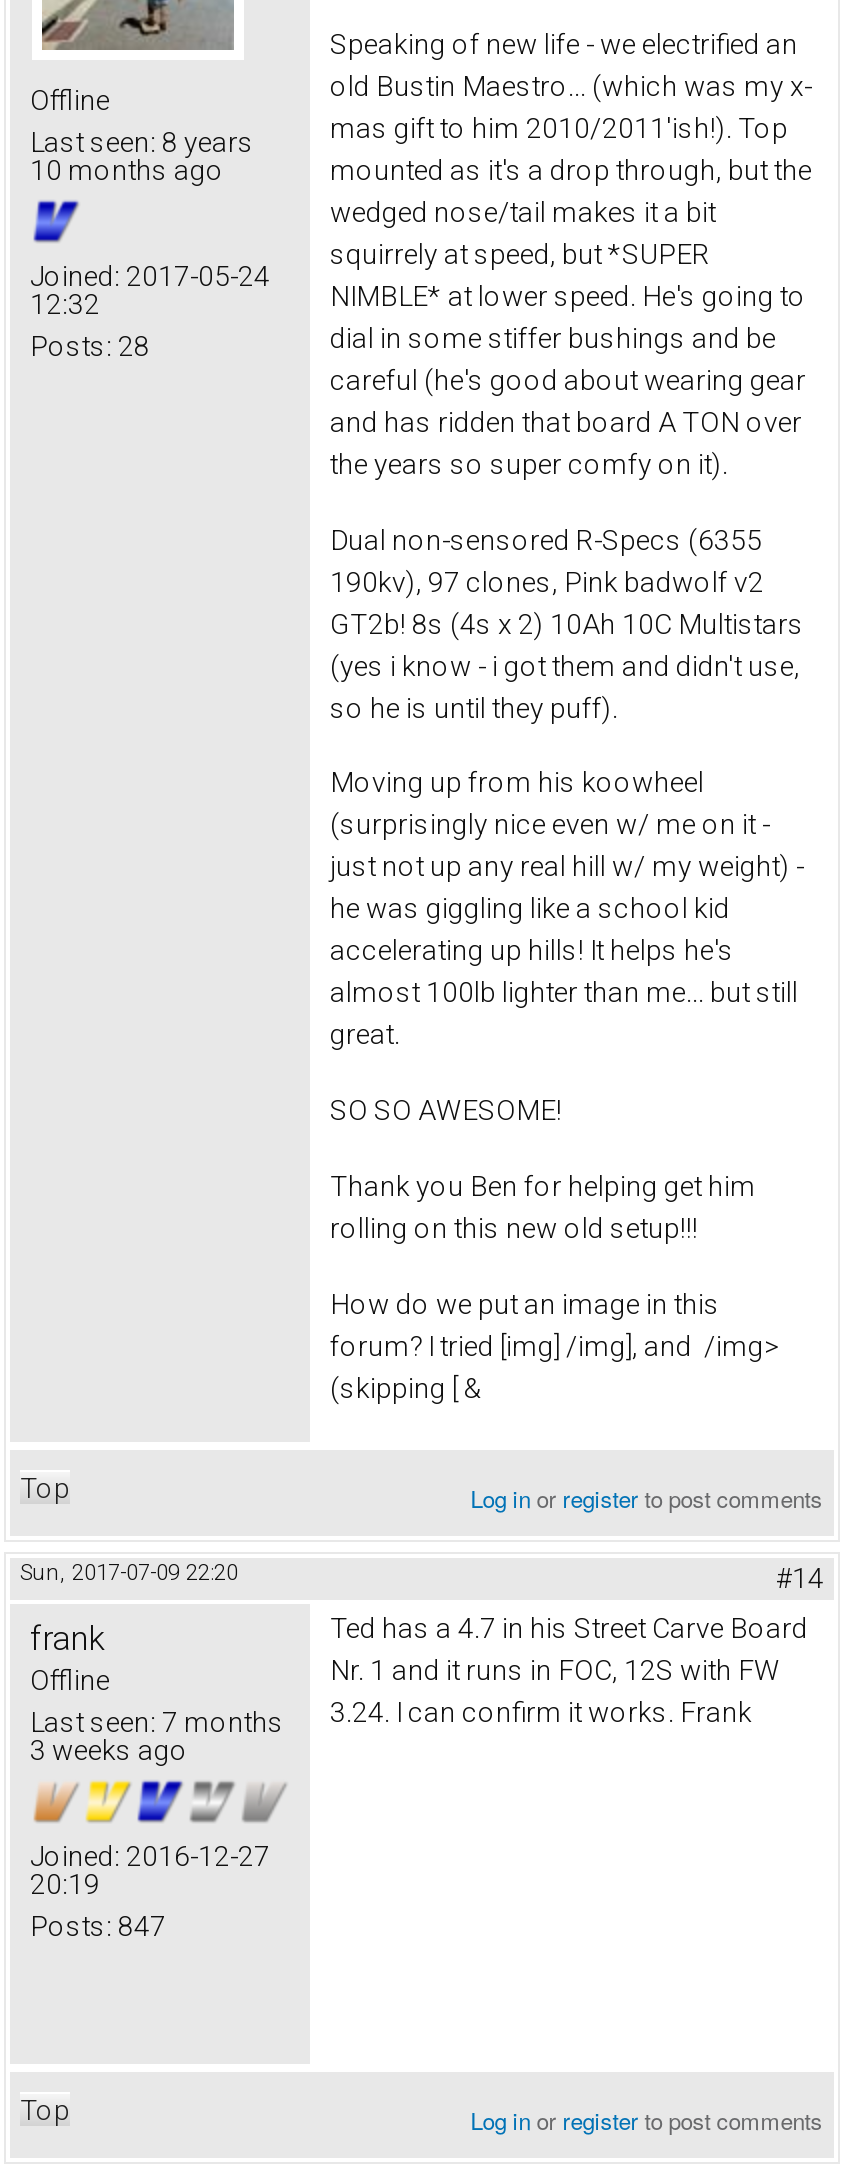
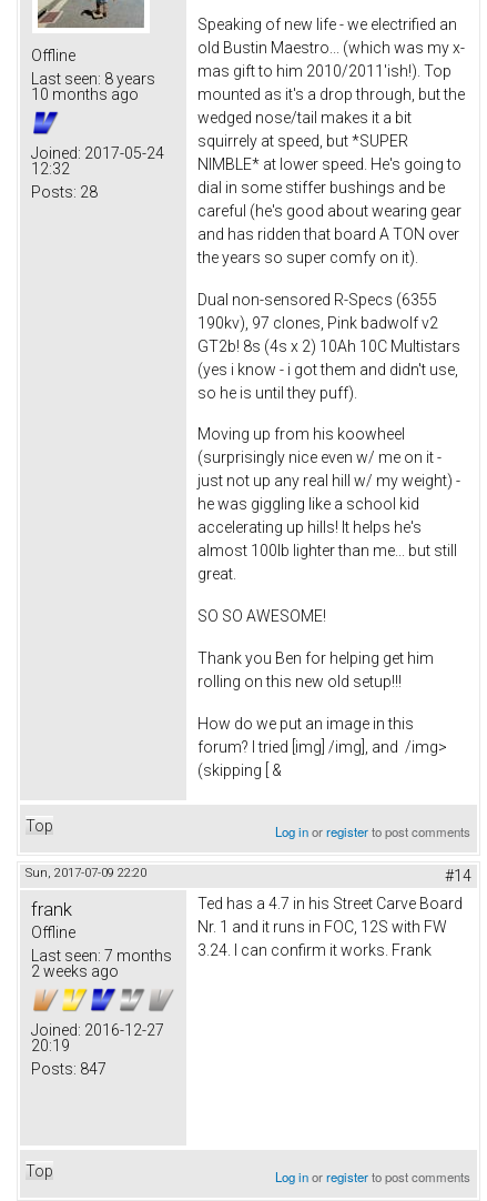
[30,1735,188,1767] 3 weeks ago -> [31,963,119,981] 2 weeks ago

